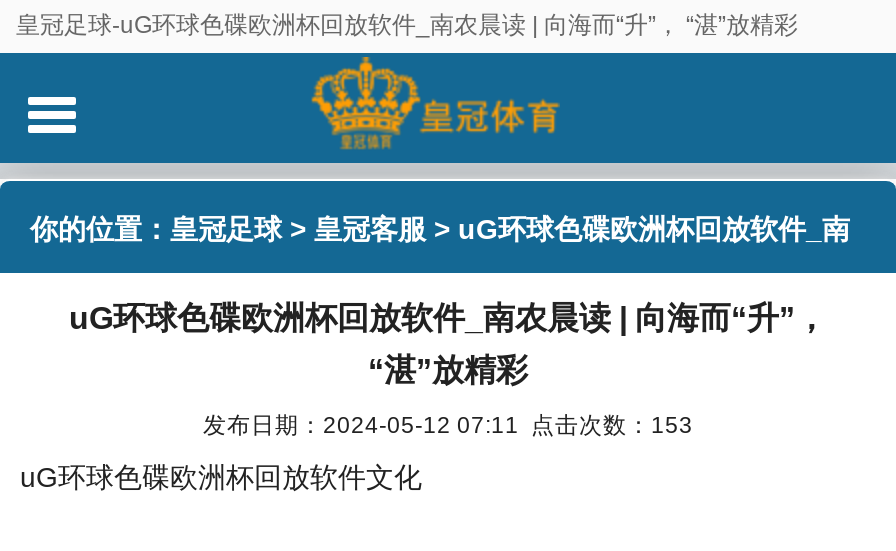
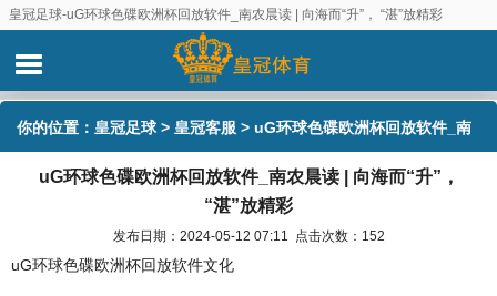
[203,411,693,437] 发布日期：2024-05-12 07:11 点击次数：153 -> [113,228,384,243] 发布日期：2024-05-12 07:11 点击次数：152

